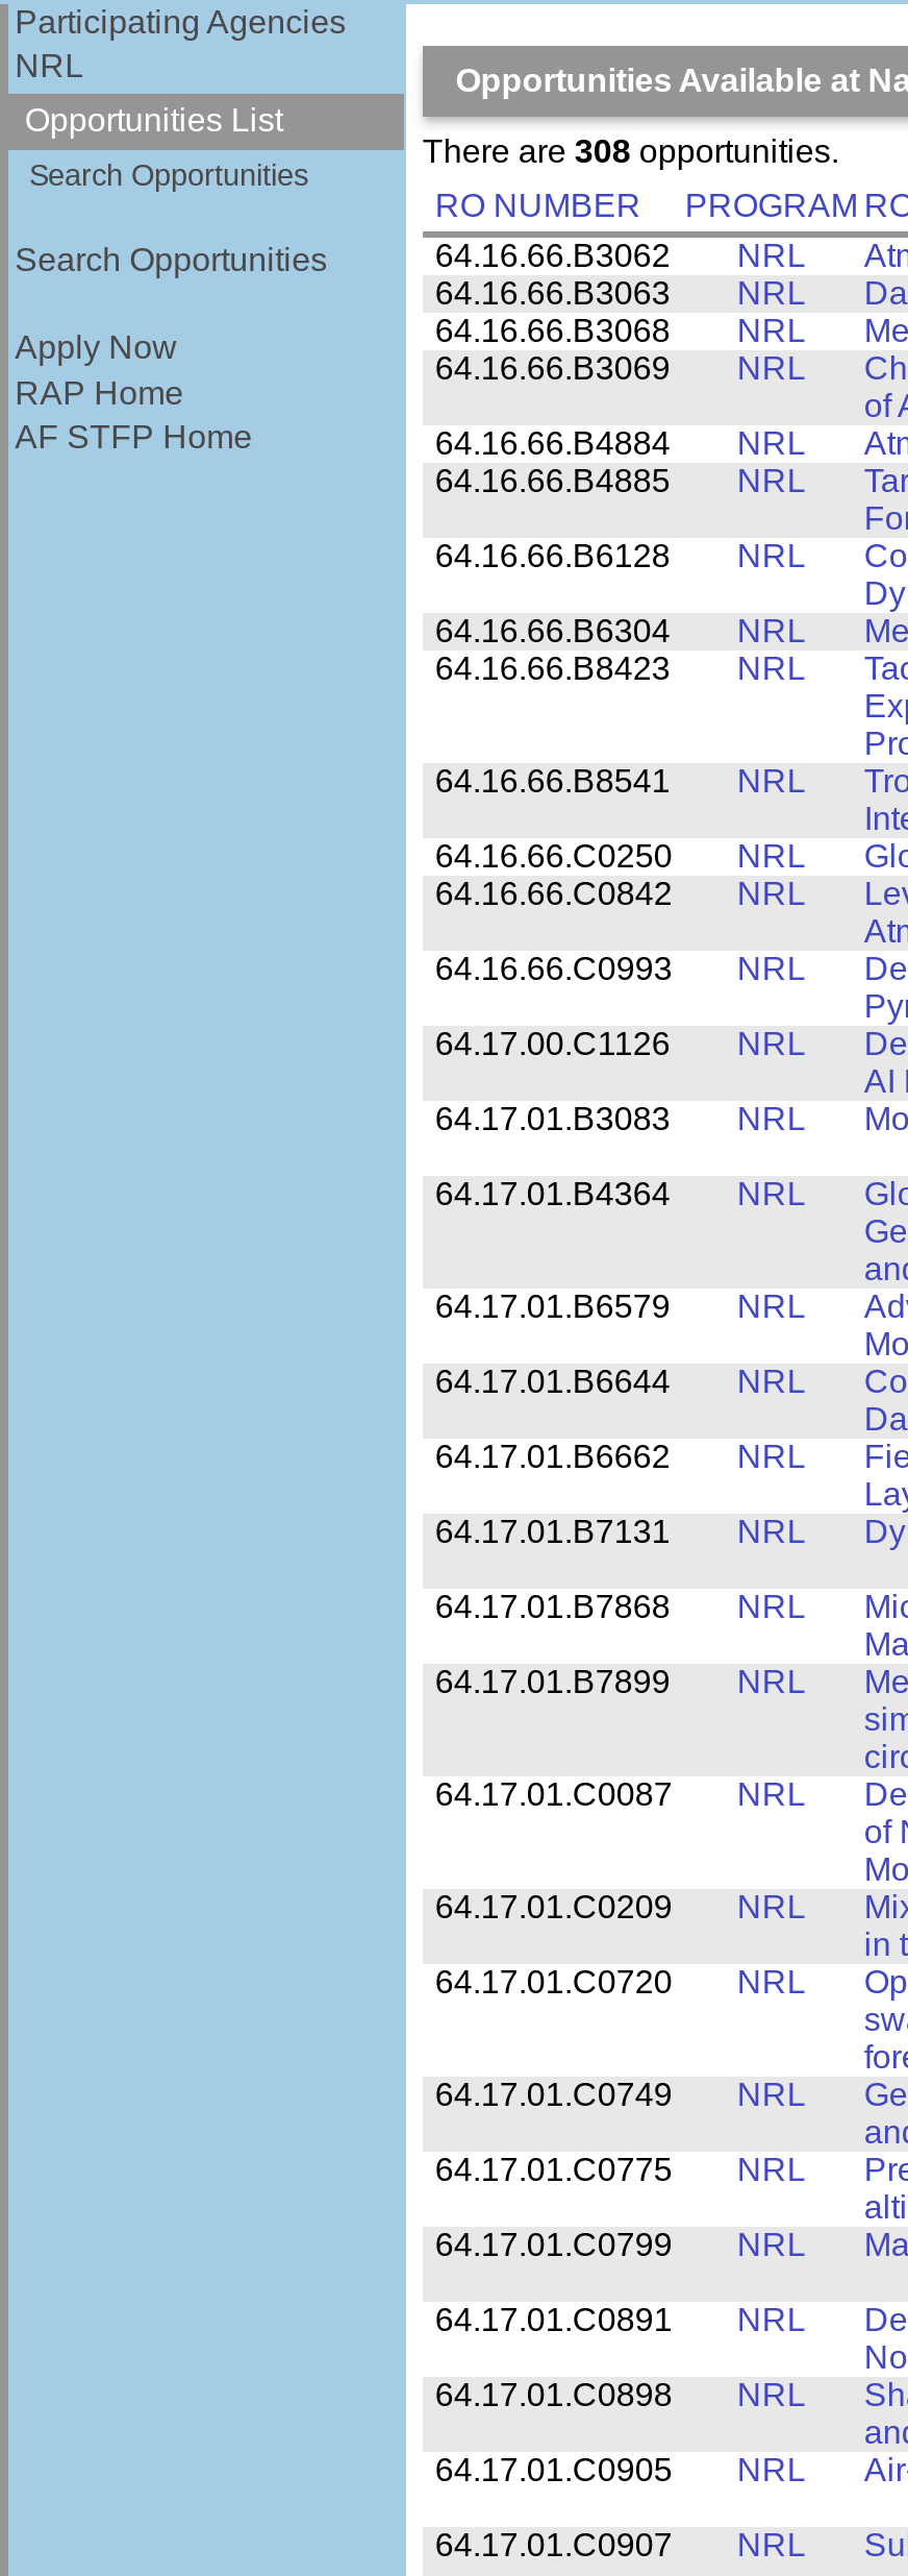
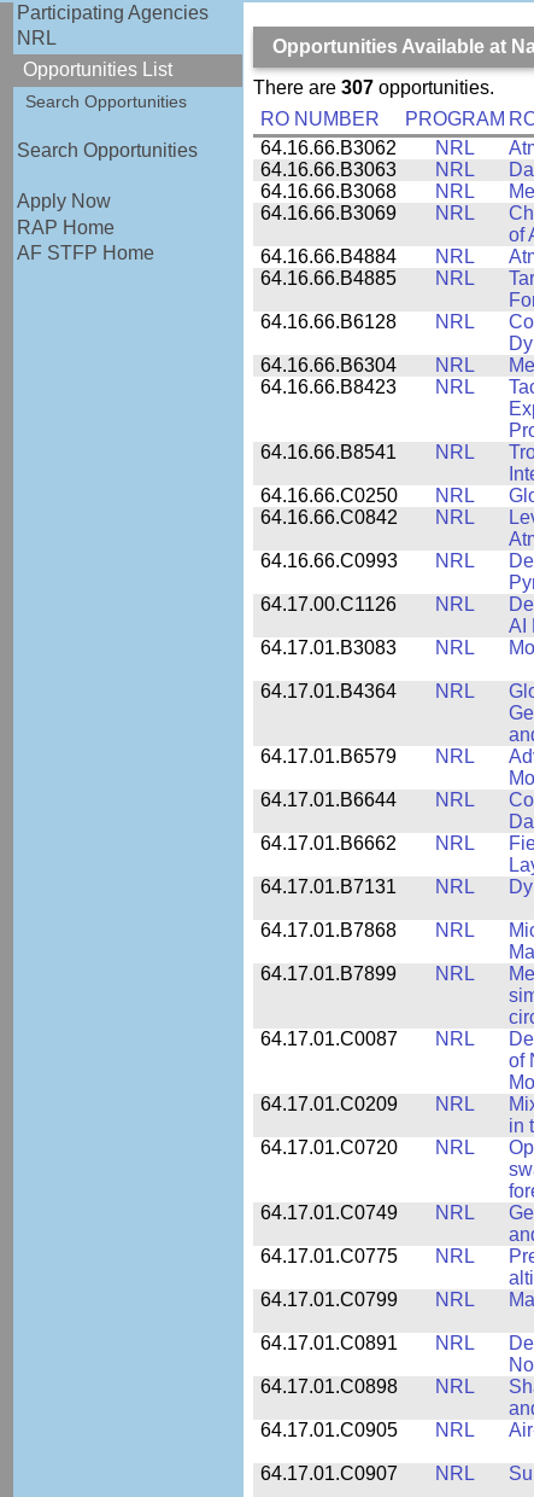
[423,133,839,169] There are 308 opportunities. -> [253,77,494,98] There are 307 opportunities.

